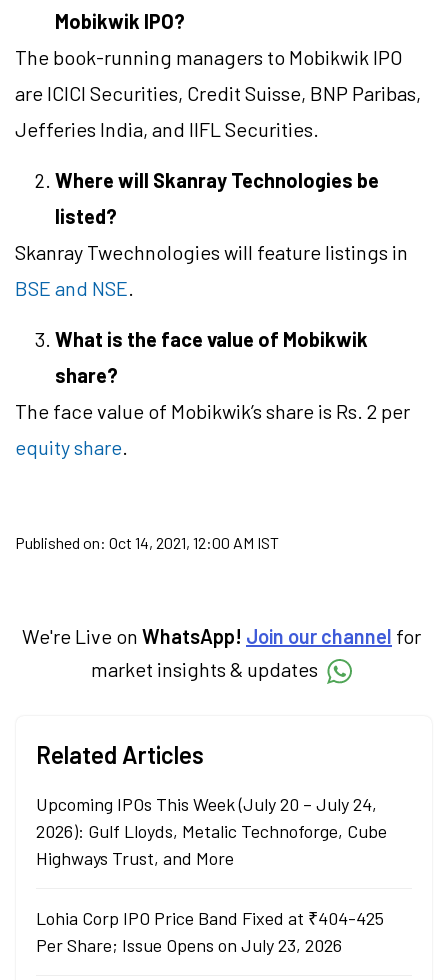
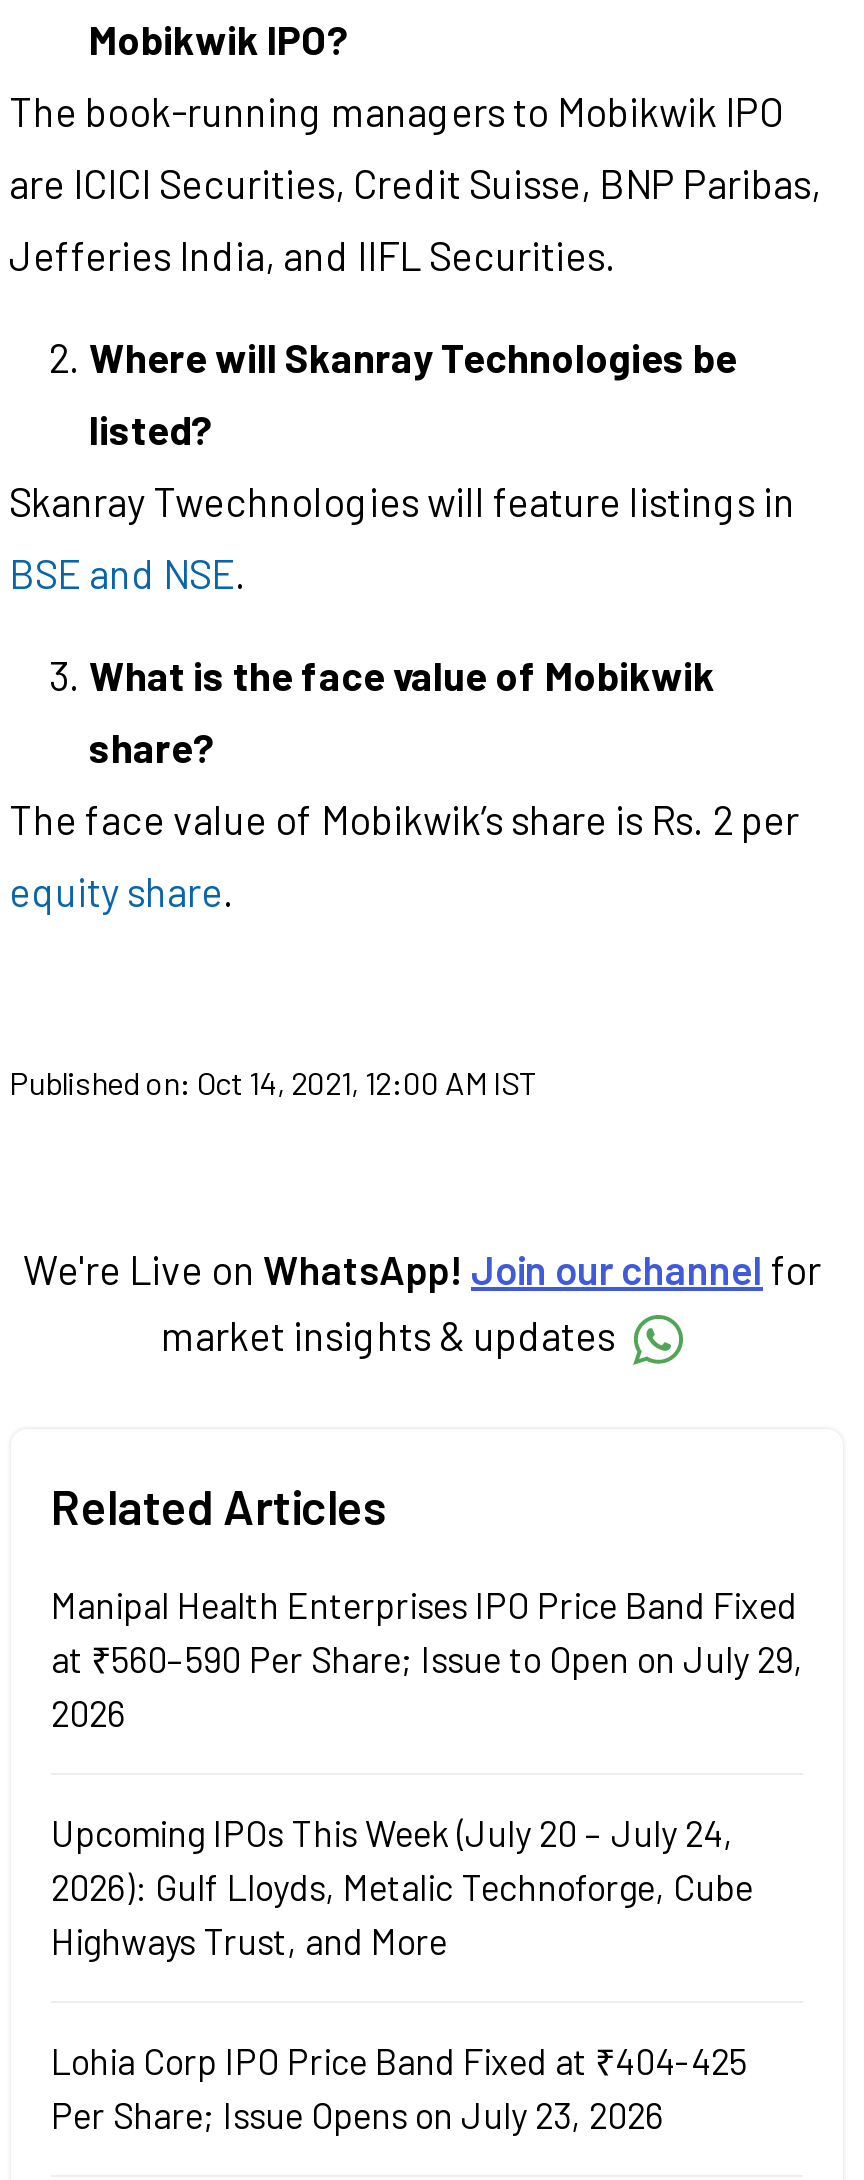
none -> [51,1583,803,1735] Manipal Health Enterprises IPO Price Band Fixed | at ₹560–590 Per Share; Issue to Open on July 29, | 2026

